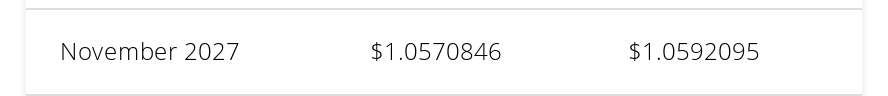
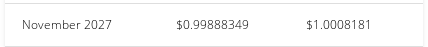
[370,34,502,68] $1.0570846 -> [176,16,249,33] $0.99888349
[628,34,760,68] $1.0592095 -> [306,16,372,33] $1.0008181

